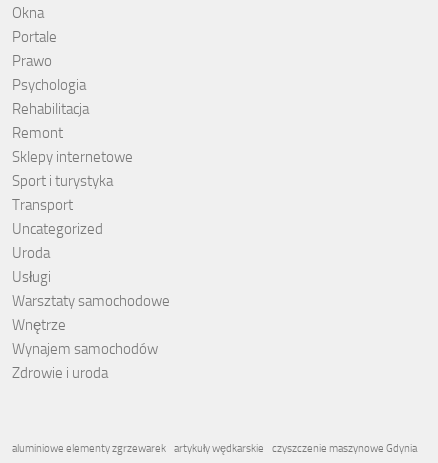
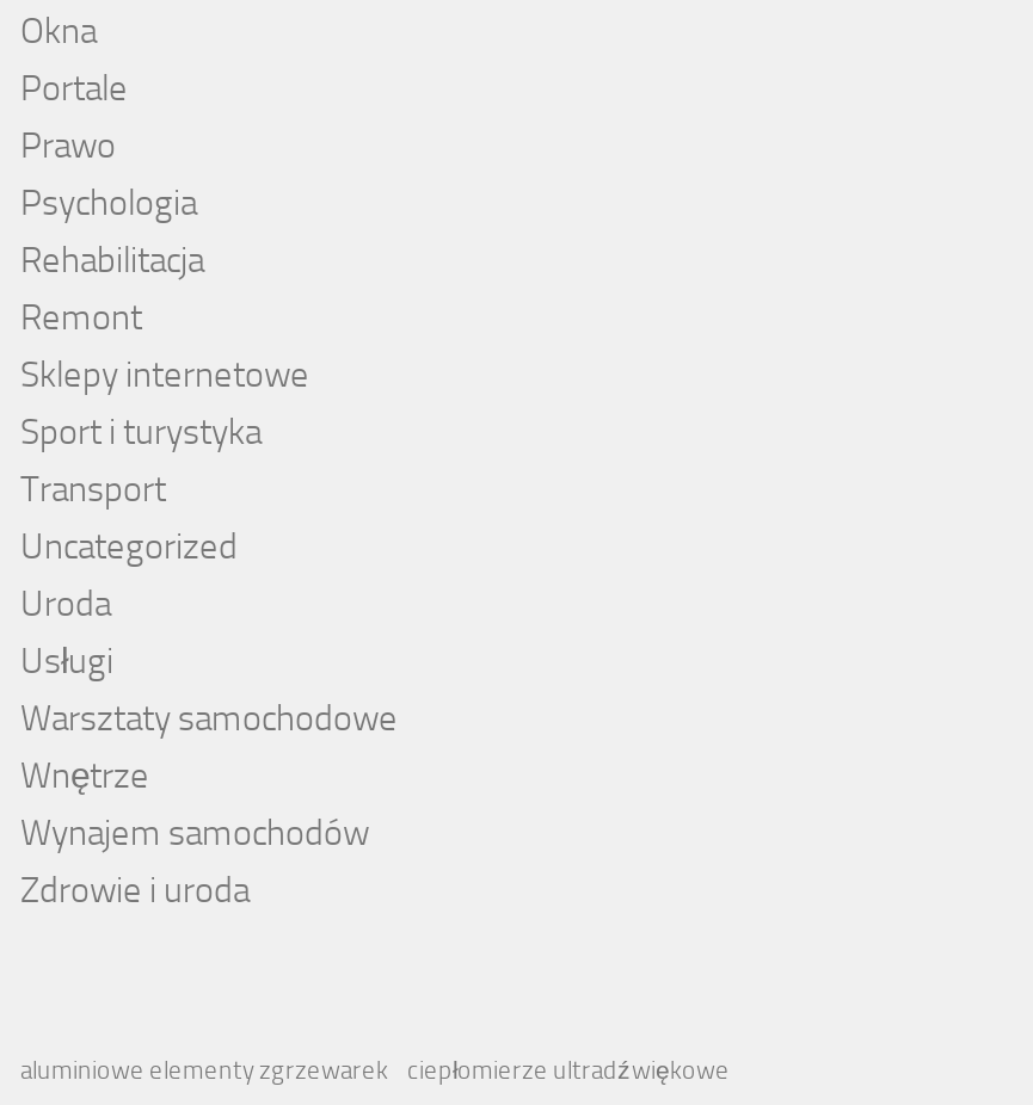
[174,442,417,455] artykuły wędkarskie | czyszczenie maszynowe Gdynia -> [407,1055,730,1086] ciepłomierze ultradźwiękowe

